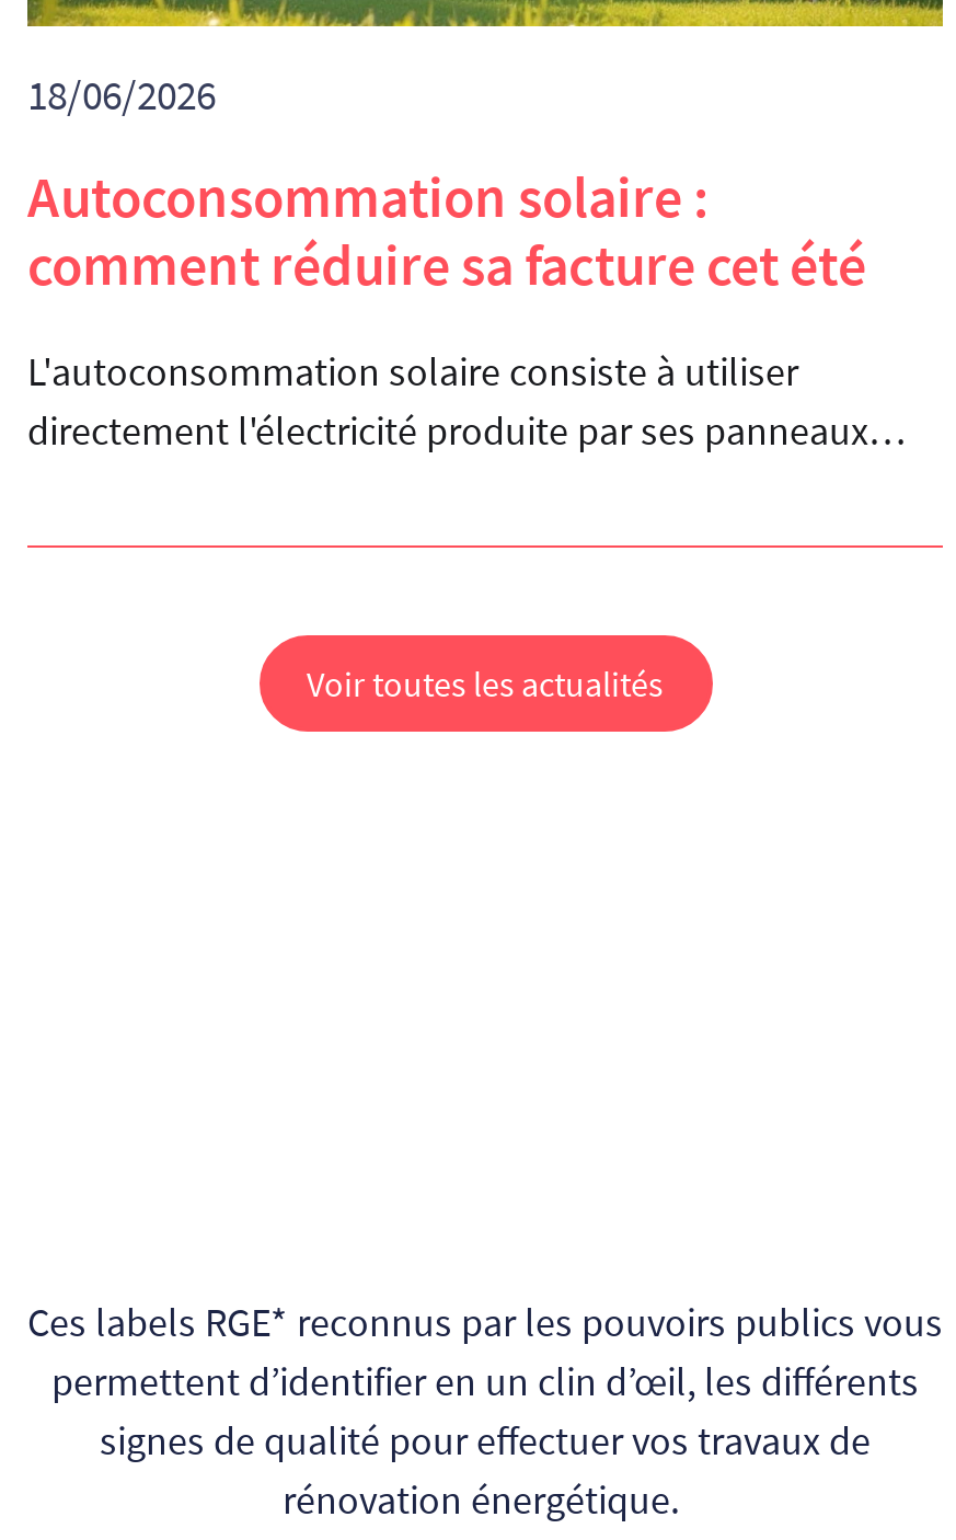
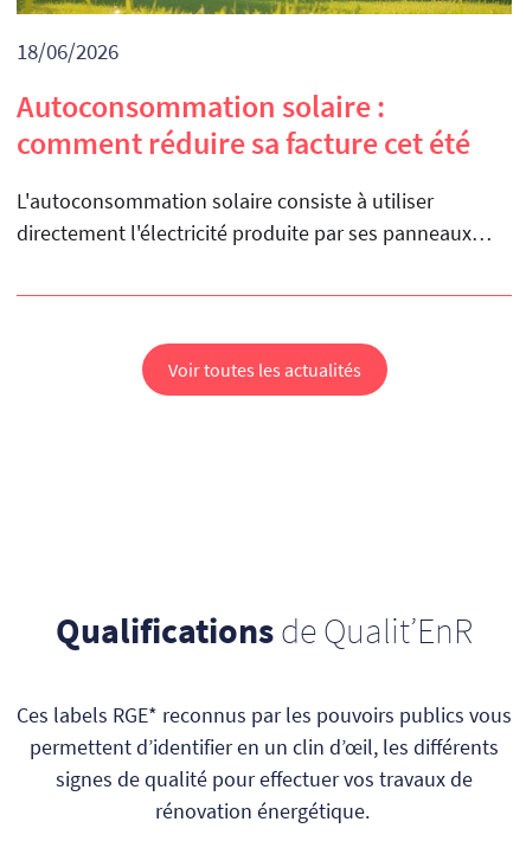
none -> [56,608,473,653] Qualifications de Qualit’EnR

